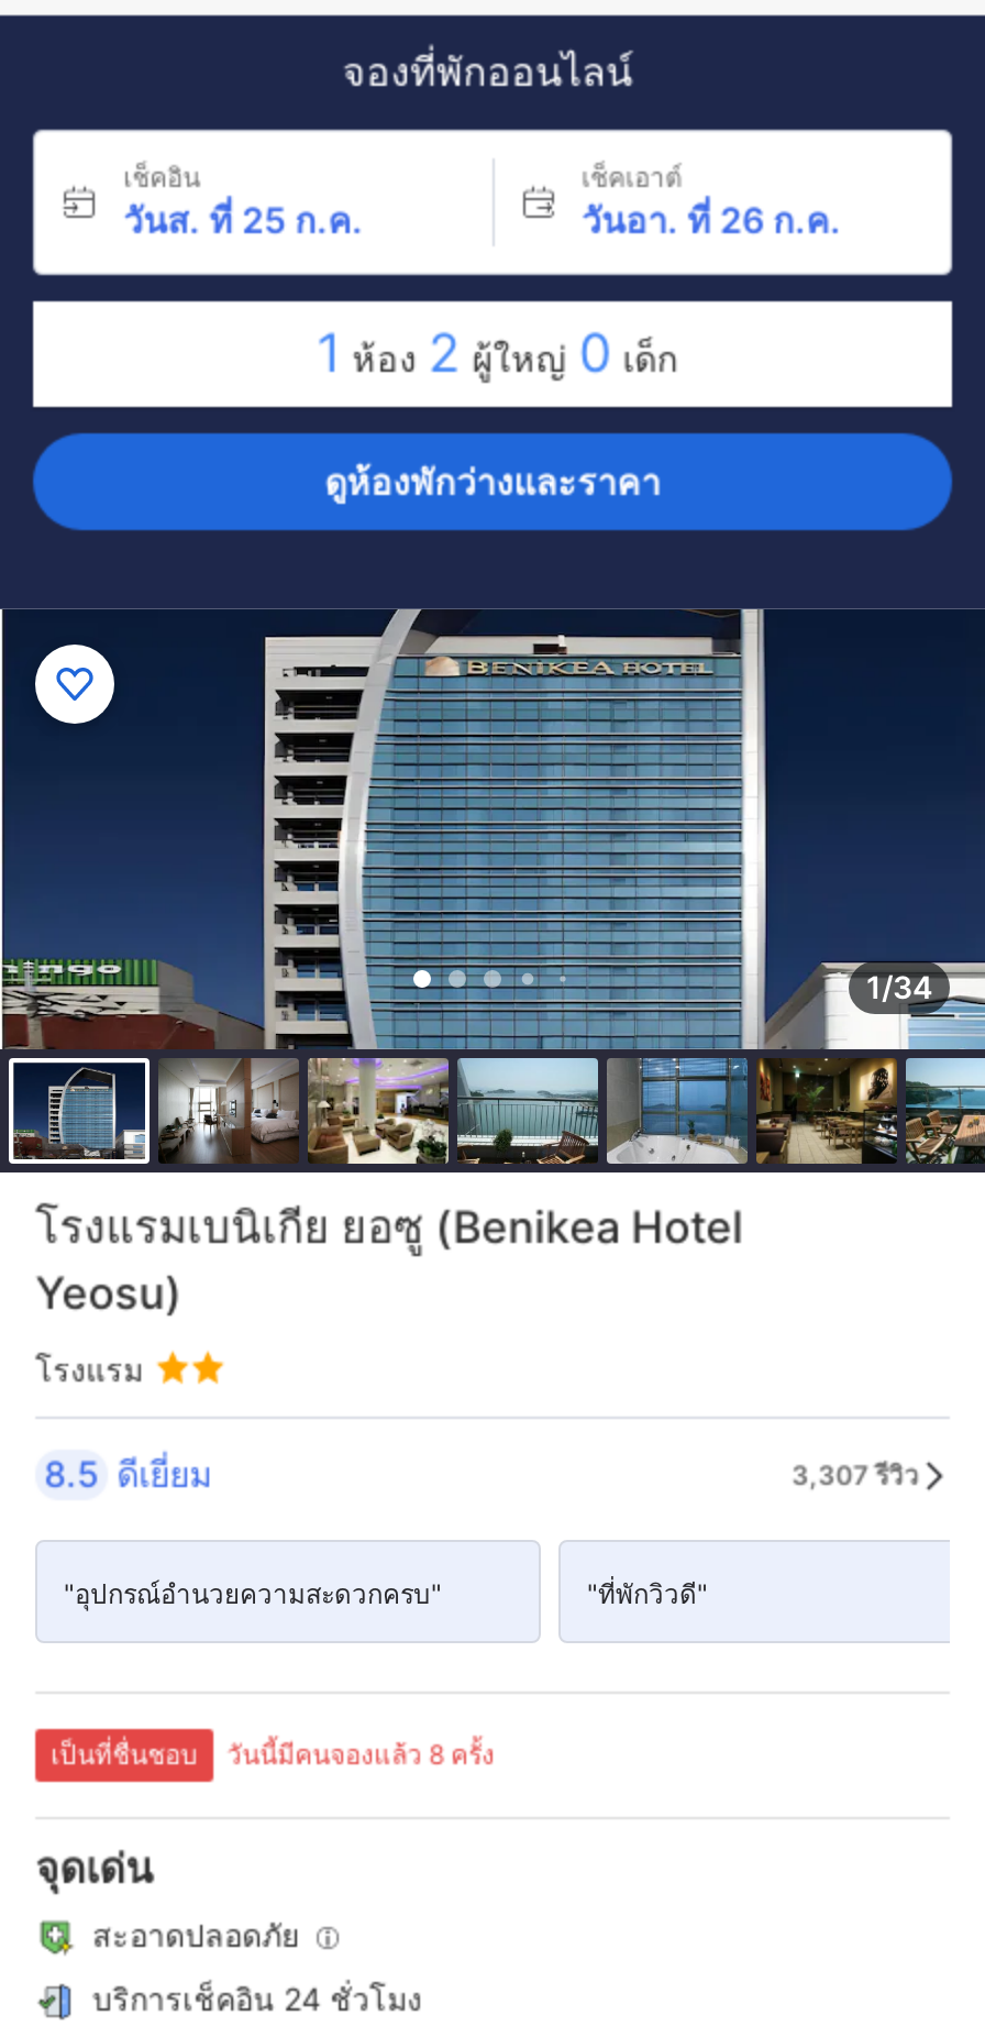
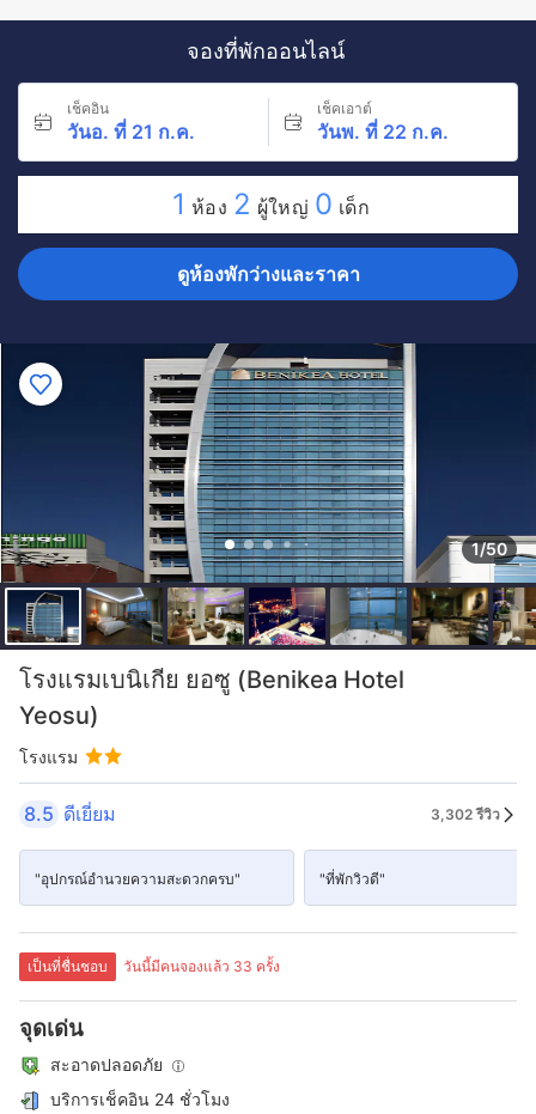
[123,198,363,242] วันส. ที่ 25 ก.ค. -> [67,120,195,144] วันอ. ที่ 21 ก.ค.
[582,198,841,242] วันอา. ที่ 26 ก.ค. -> [316,120,448,144] วันพ. ที่ 22 ก.ค.
[866,968,932,1006] 1/34 -> [471,539,507,559] 1/50
[156,1058,299,1164] [image] -> [86,586,163,645] [image]
[455,1056,600,1164] [image] -> [248,588,327,646] [image]
[904,1056,978,1166] [image] -> [493,588,532,646] [image]
[792,1457,919,1490] 3,307 รีวิว -> [431,805,500,823] 3,302 รีวิว
[226,1738,495,1771] วันนี้มีคนจองแล้ว 8 ครั้ง -> [123,957,280,975] วันนี้มีคนจองแล้ว 33 ครั้ง

